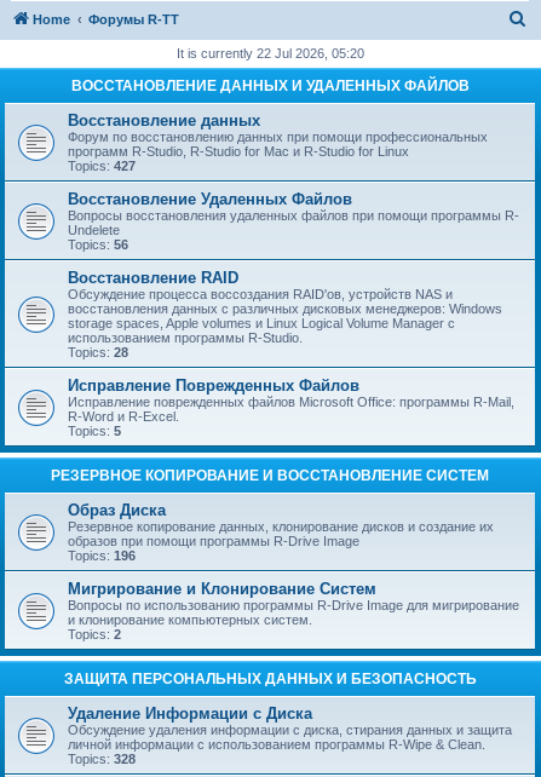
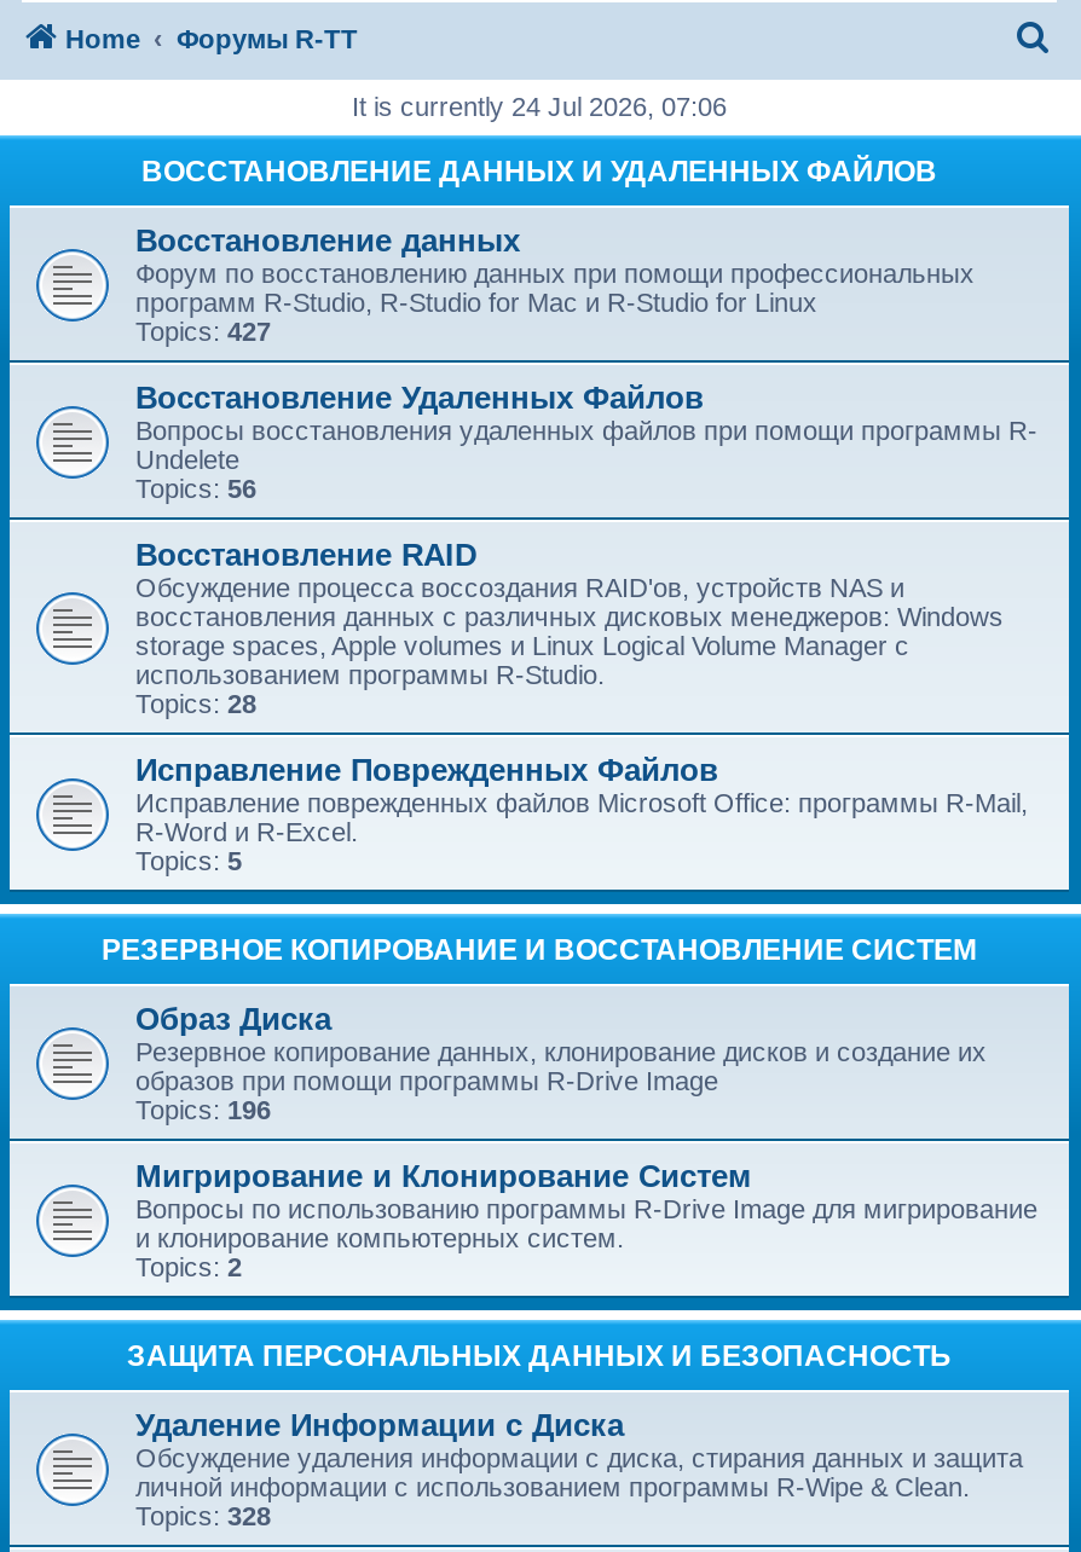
[176,46,364,61] It is currently 22 Jul 2026, 05:20 -> [352,92,727,121] It is currently 24 Jul 2026, 07:06

